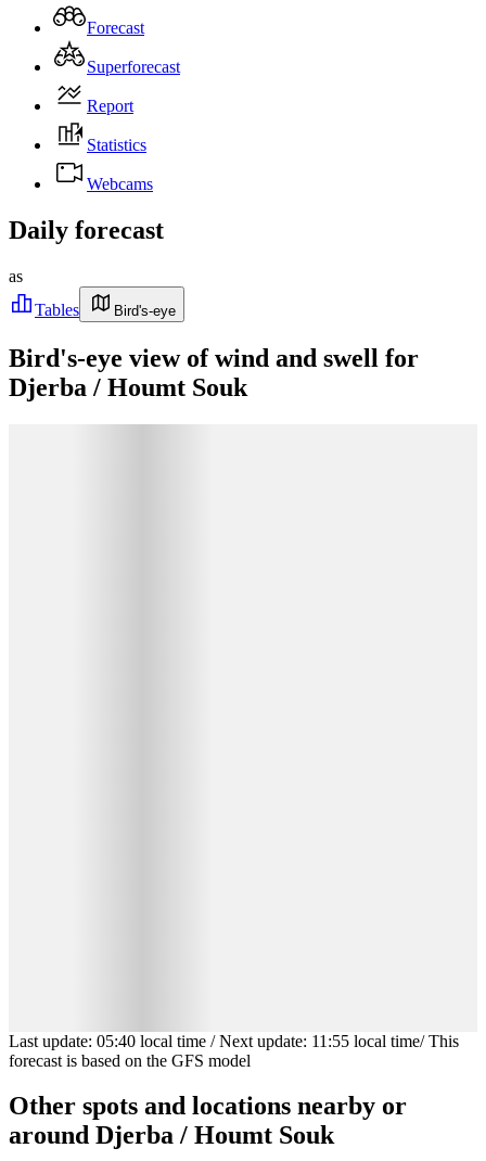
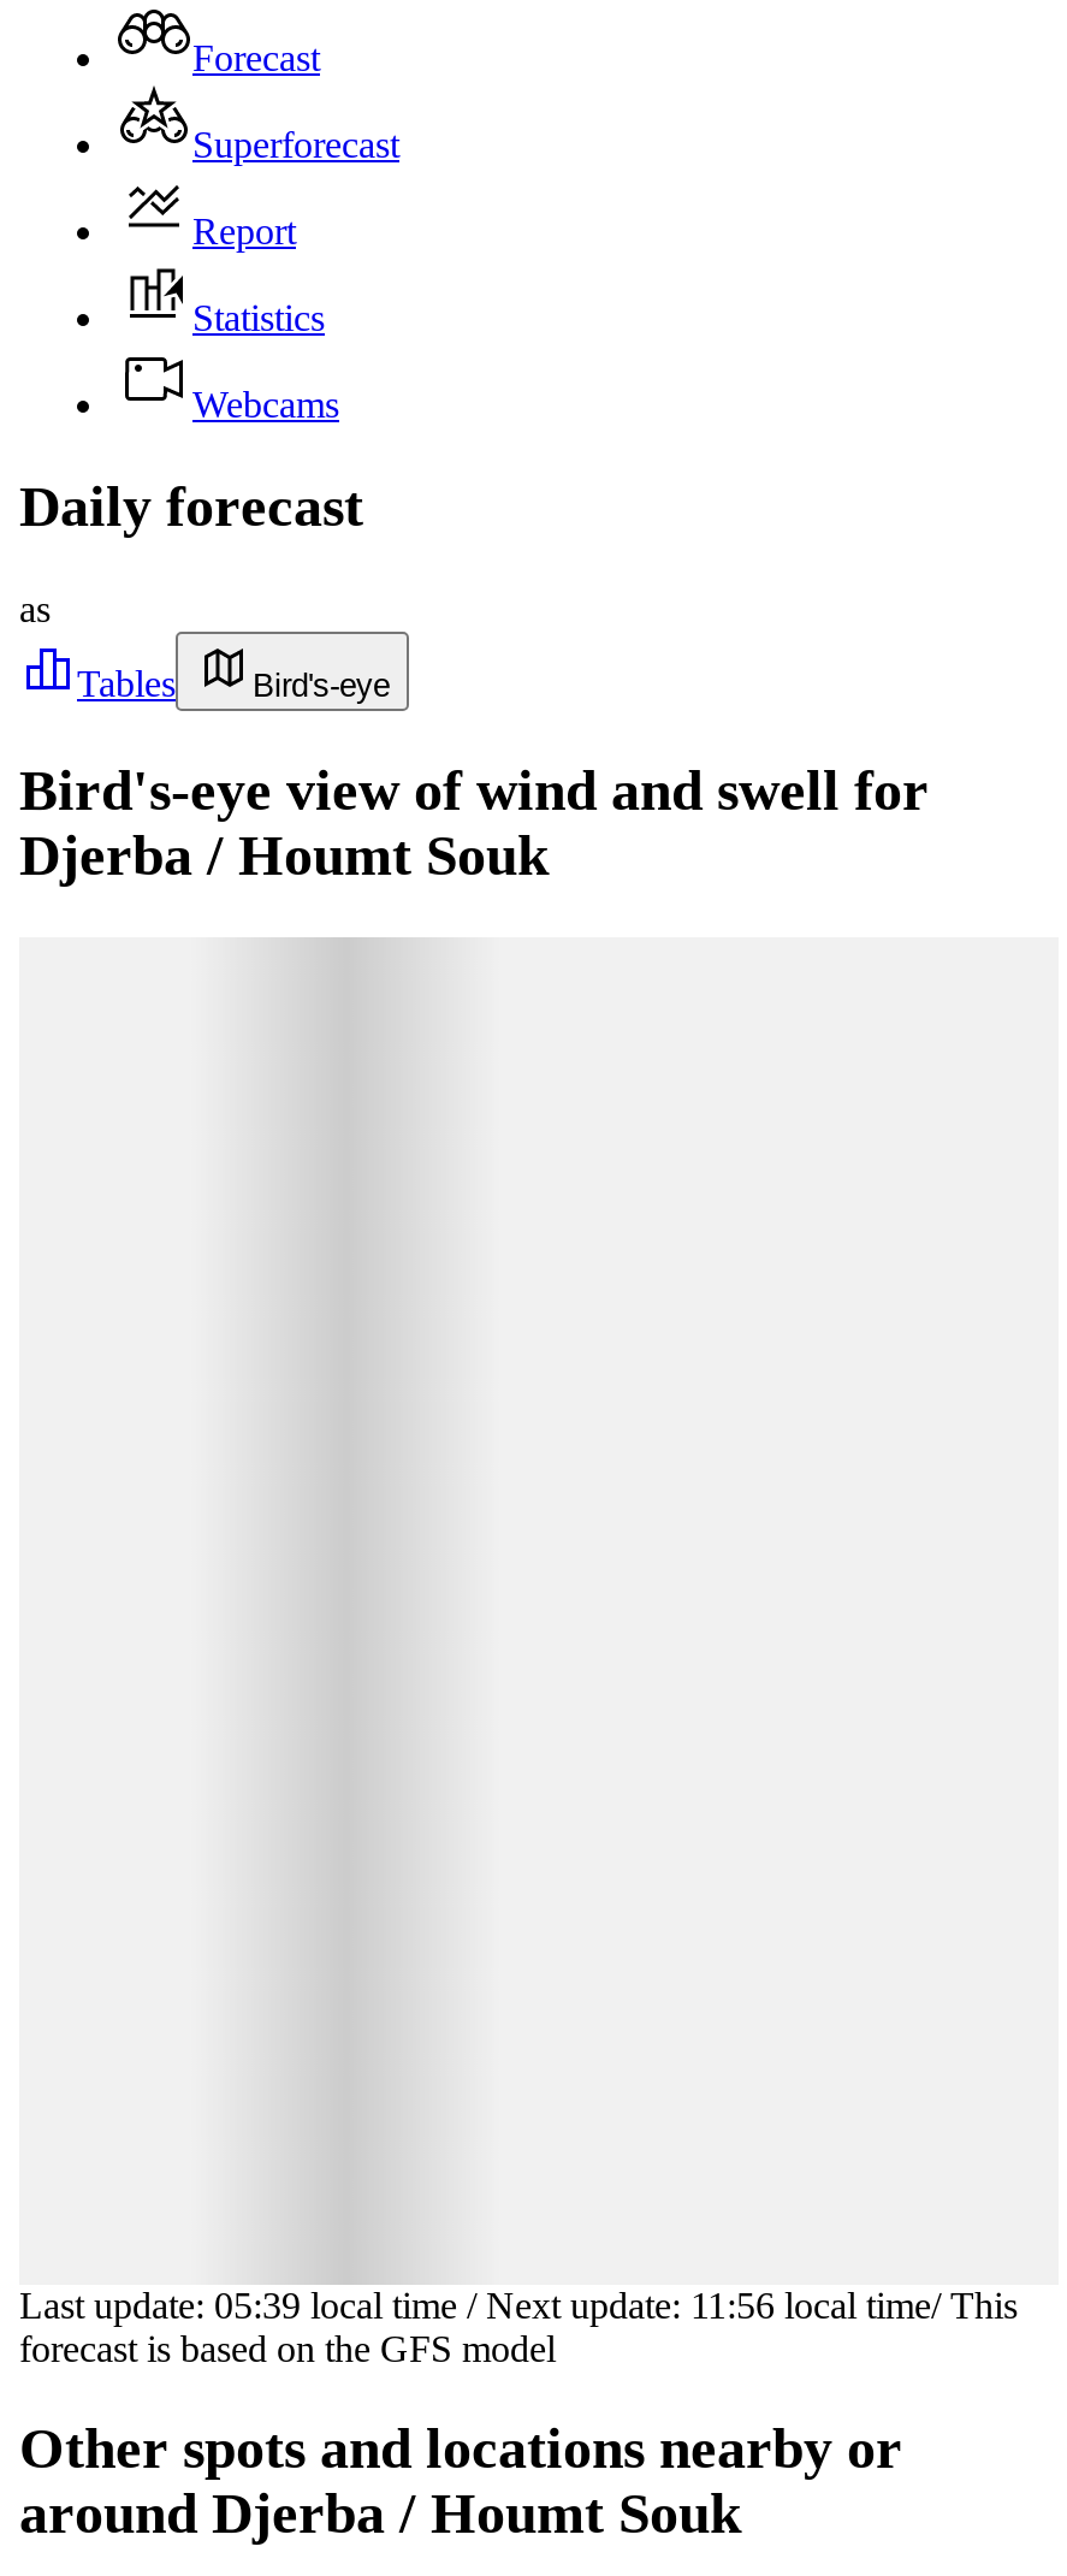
[9,1031,459,1050] Last update: 05:40 local time / Next update: 11:55 local time/ This -> [19,2284,1018,2325] Last update: 05:39 local time / Next update: 11:56 local time/ This

